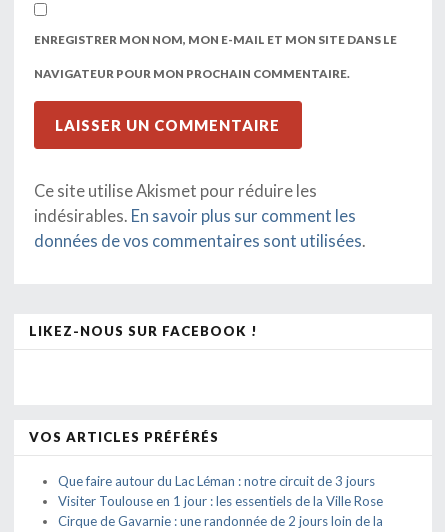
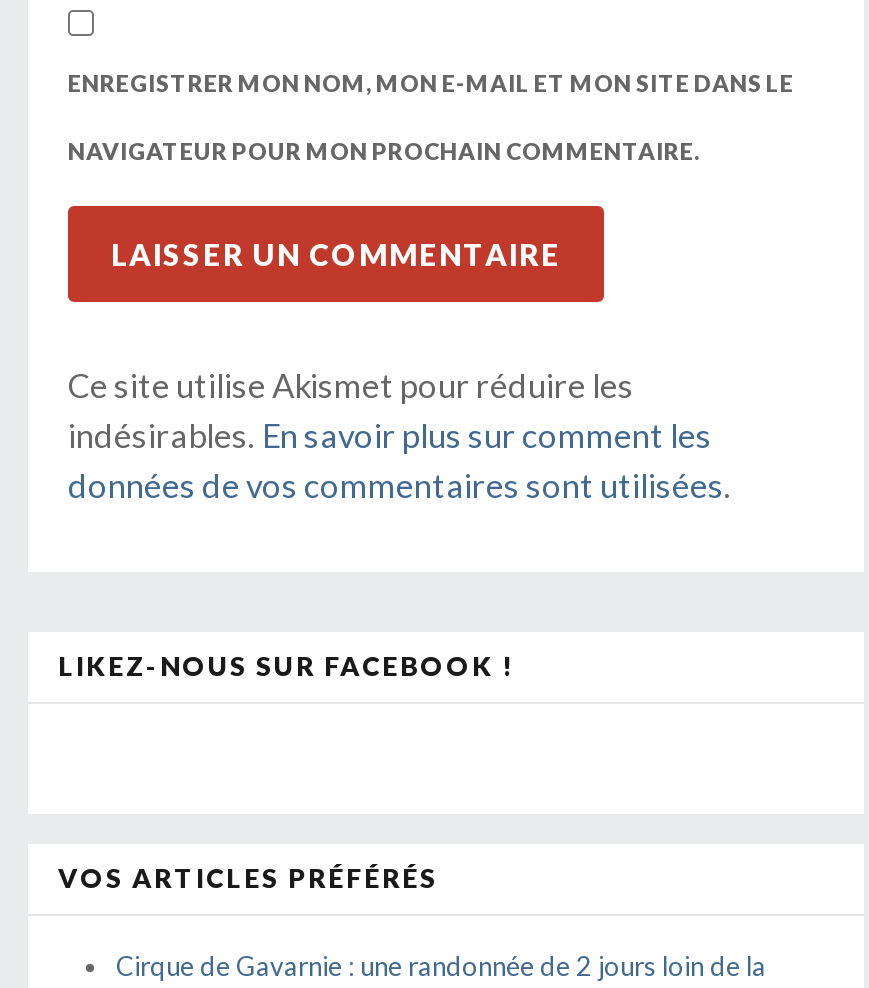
[58,473,383,509] Que faire autour du Lac Léman : notre circuit de 3 jours | Visiter Toulouse en 1 jour : les essentiels de la Ville Rose -> none

